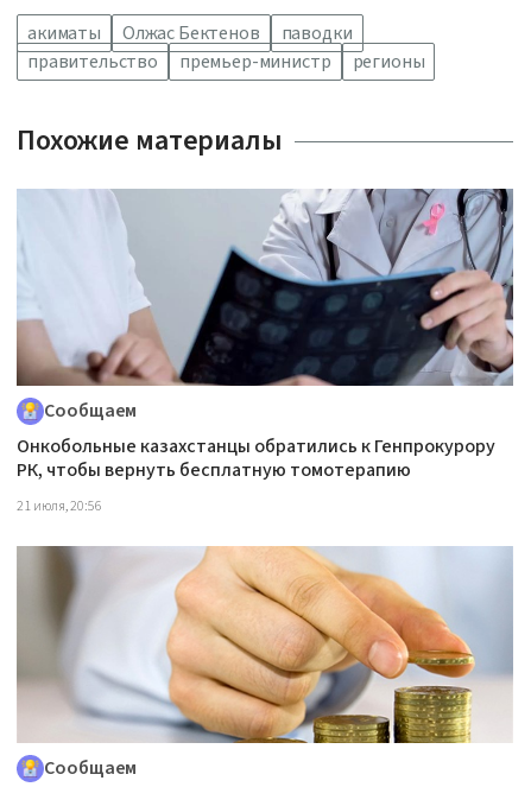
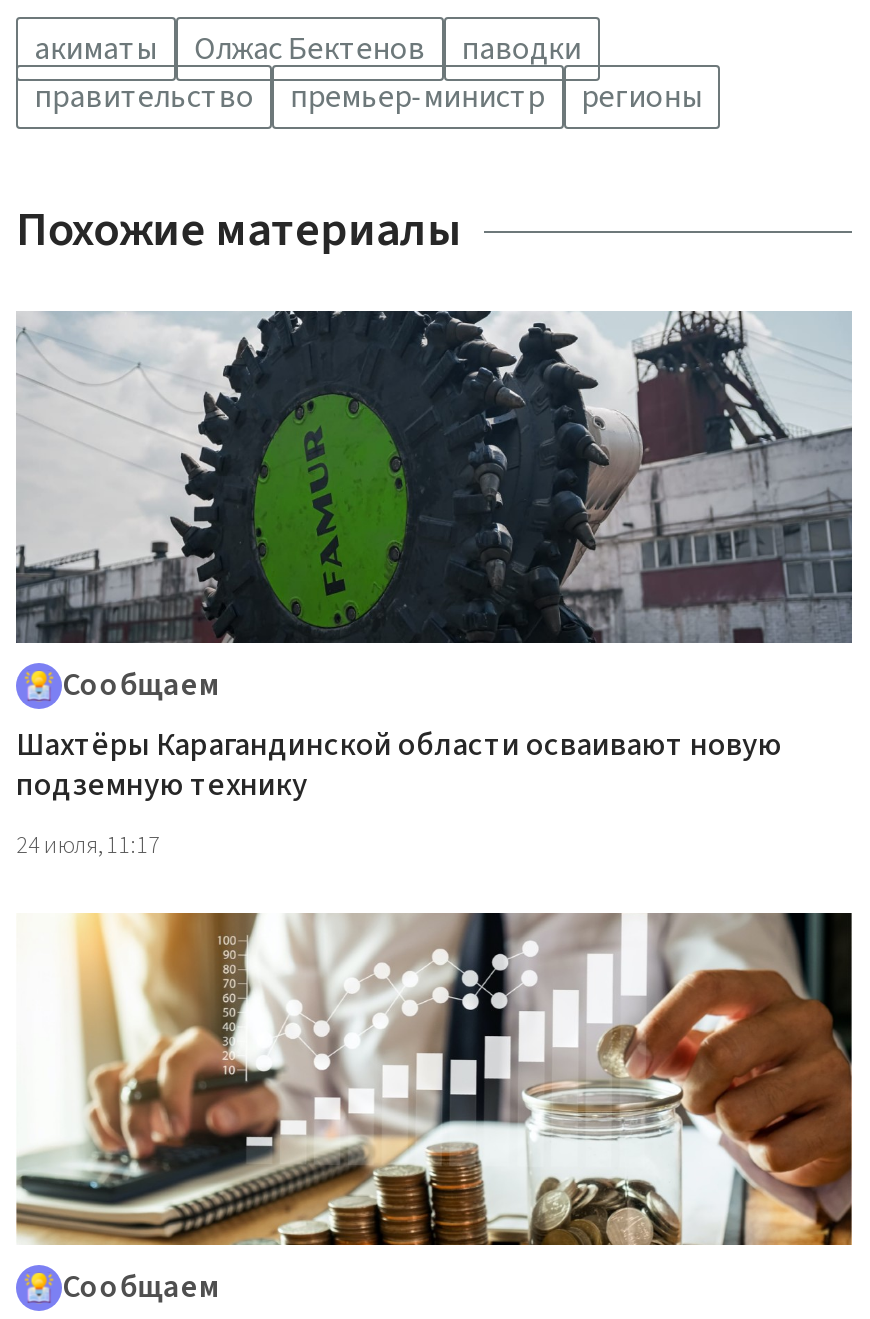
[17,188,513,483] [image] | Онкобольные казахстанцы обратились к Генпрокурору | РК, чтобы вернуть бесплатную томотерапию -> [14,309,854,807] [image] | Шахтёры Карагандинской области осваивают новую | подземную технику
[17,496,102,516] 21 июля, 20:56 -> [16,829,160,863] 24 июля, 11:17
[15,545,513,744] [image] -> [16,911,854,1247] [image]

